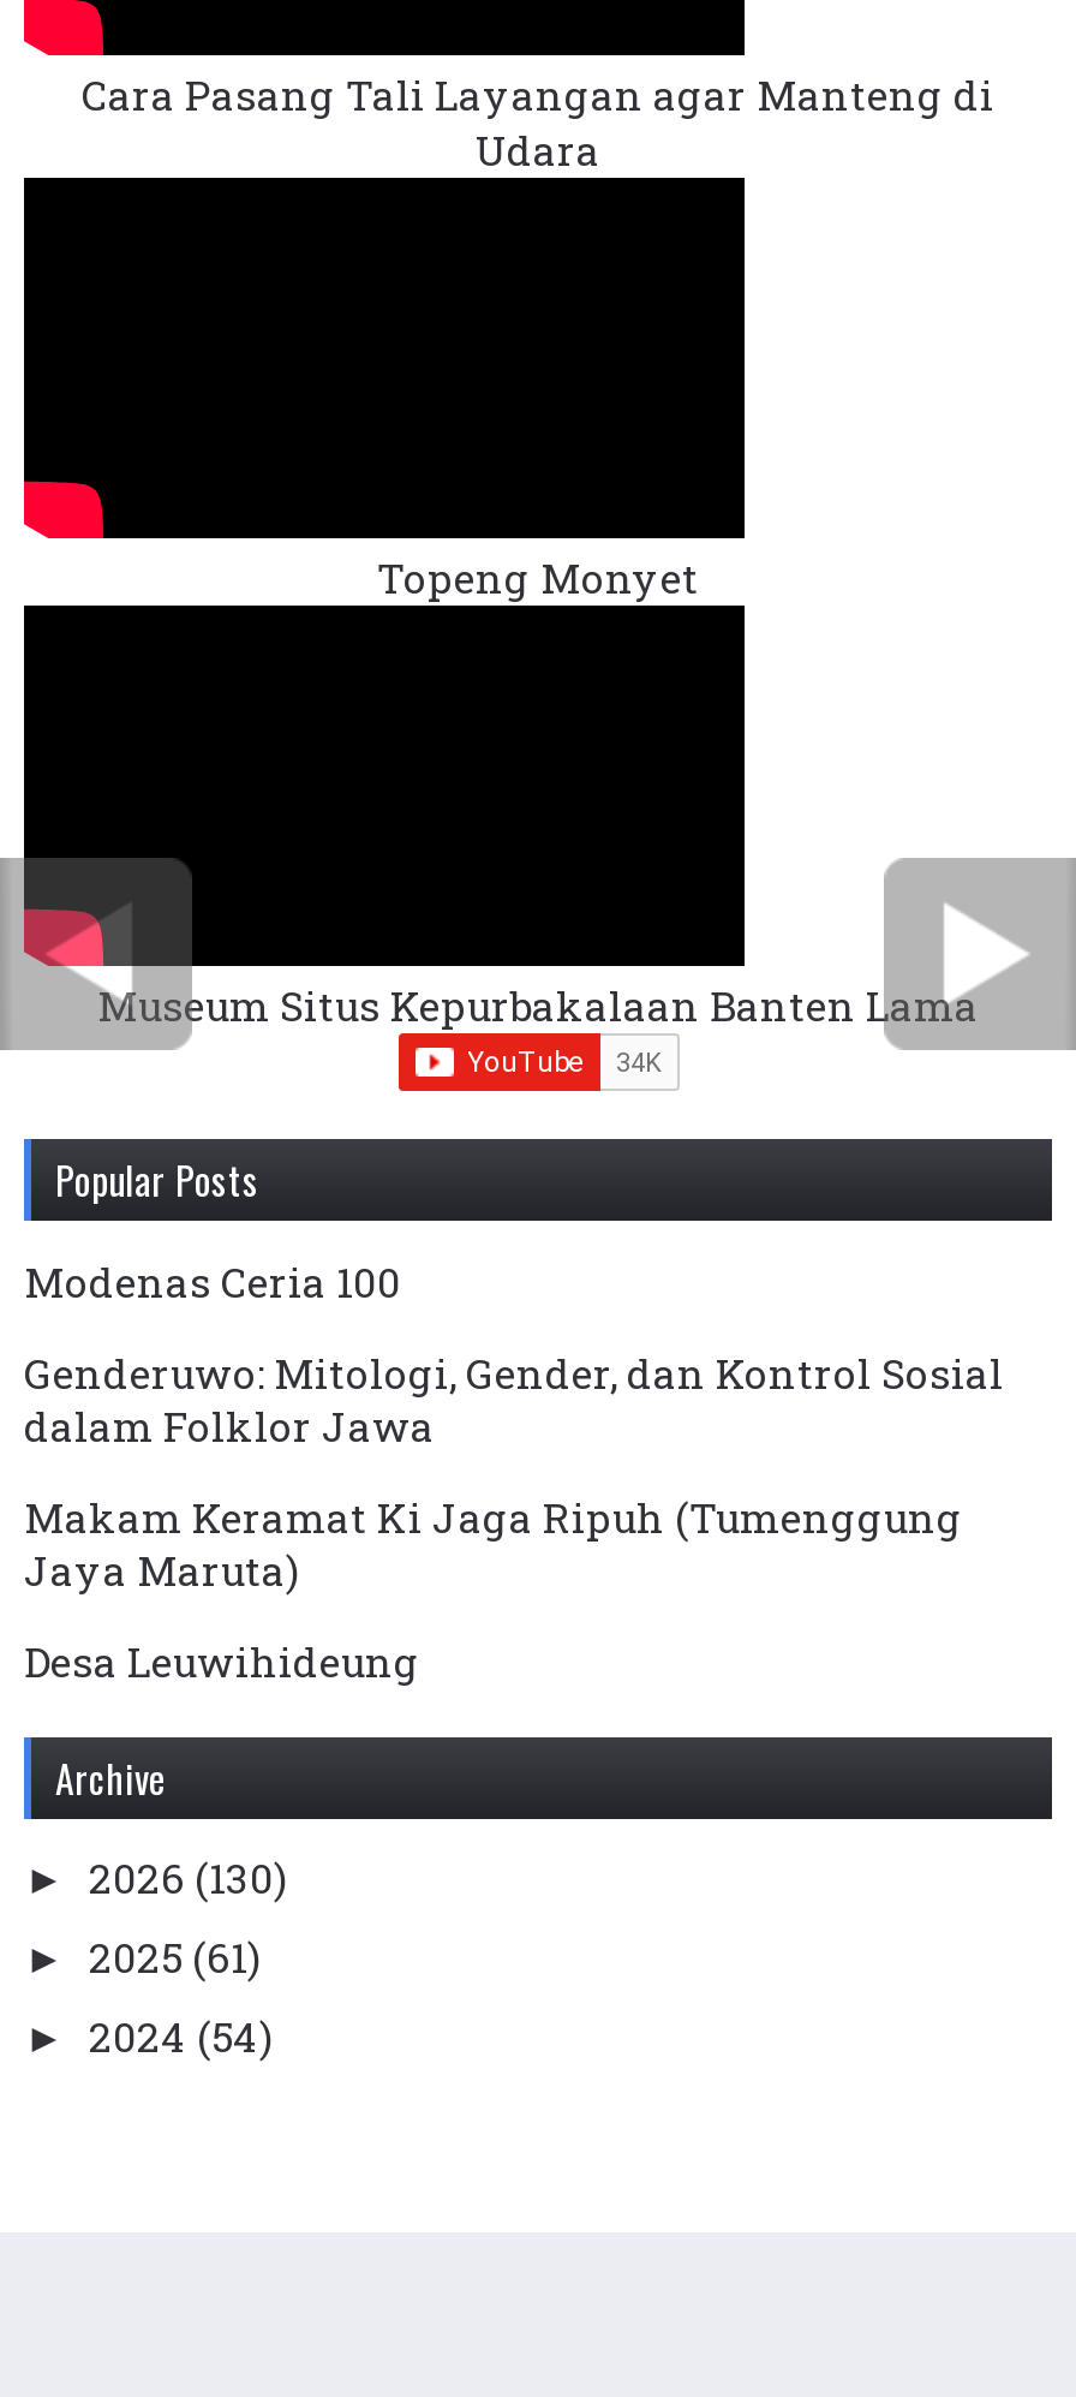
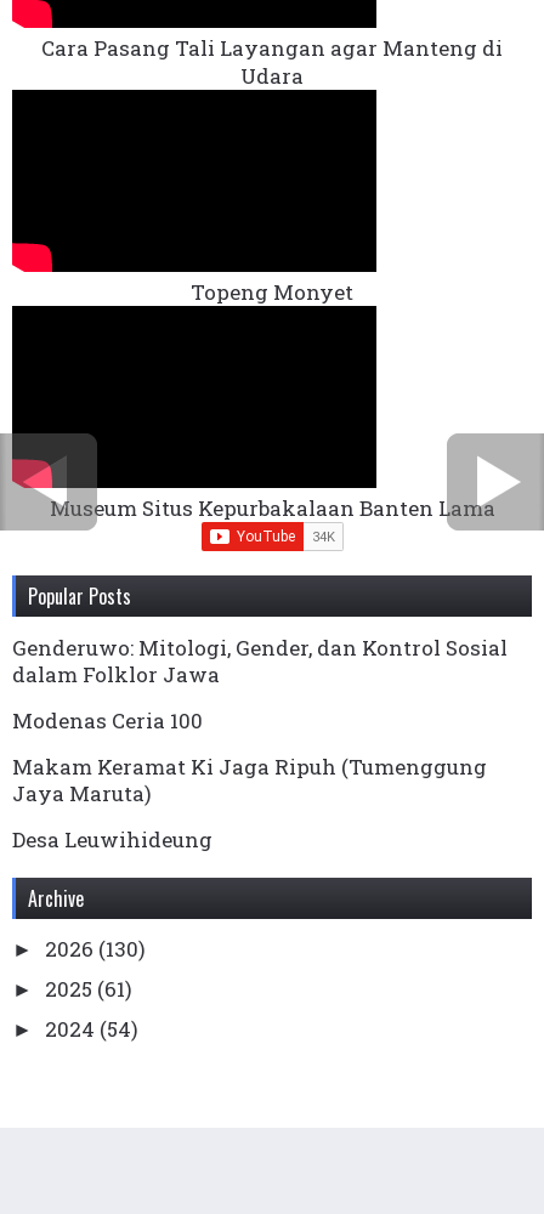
moved [24,1254,401,1309] -> [12,706,203,734]: Modenas Ceria 100
moved [24,1345,1004,1453] -> [12,633,508,688]: Genderuwo: Mitologi, Gender, dan Kontrol Sosial | dalam Folklor Jawa

